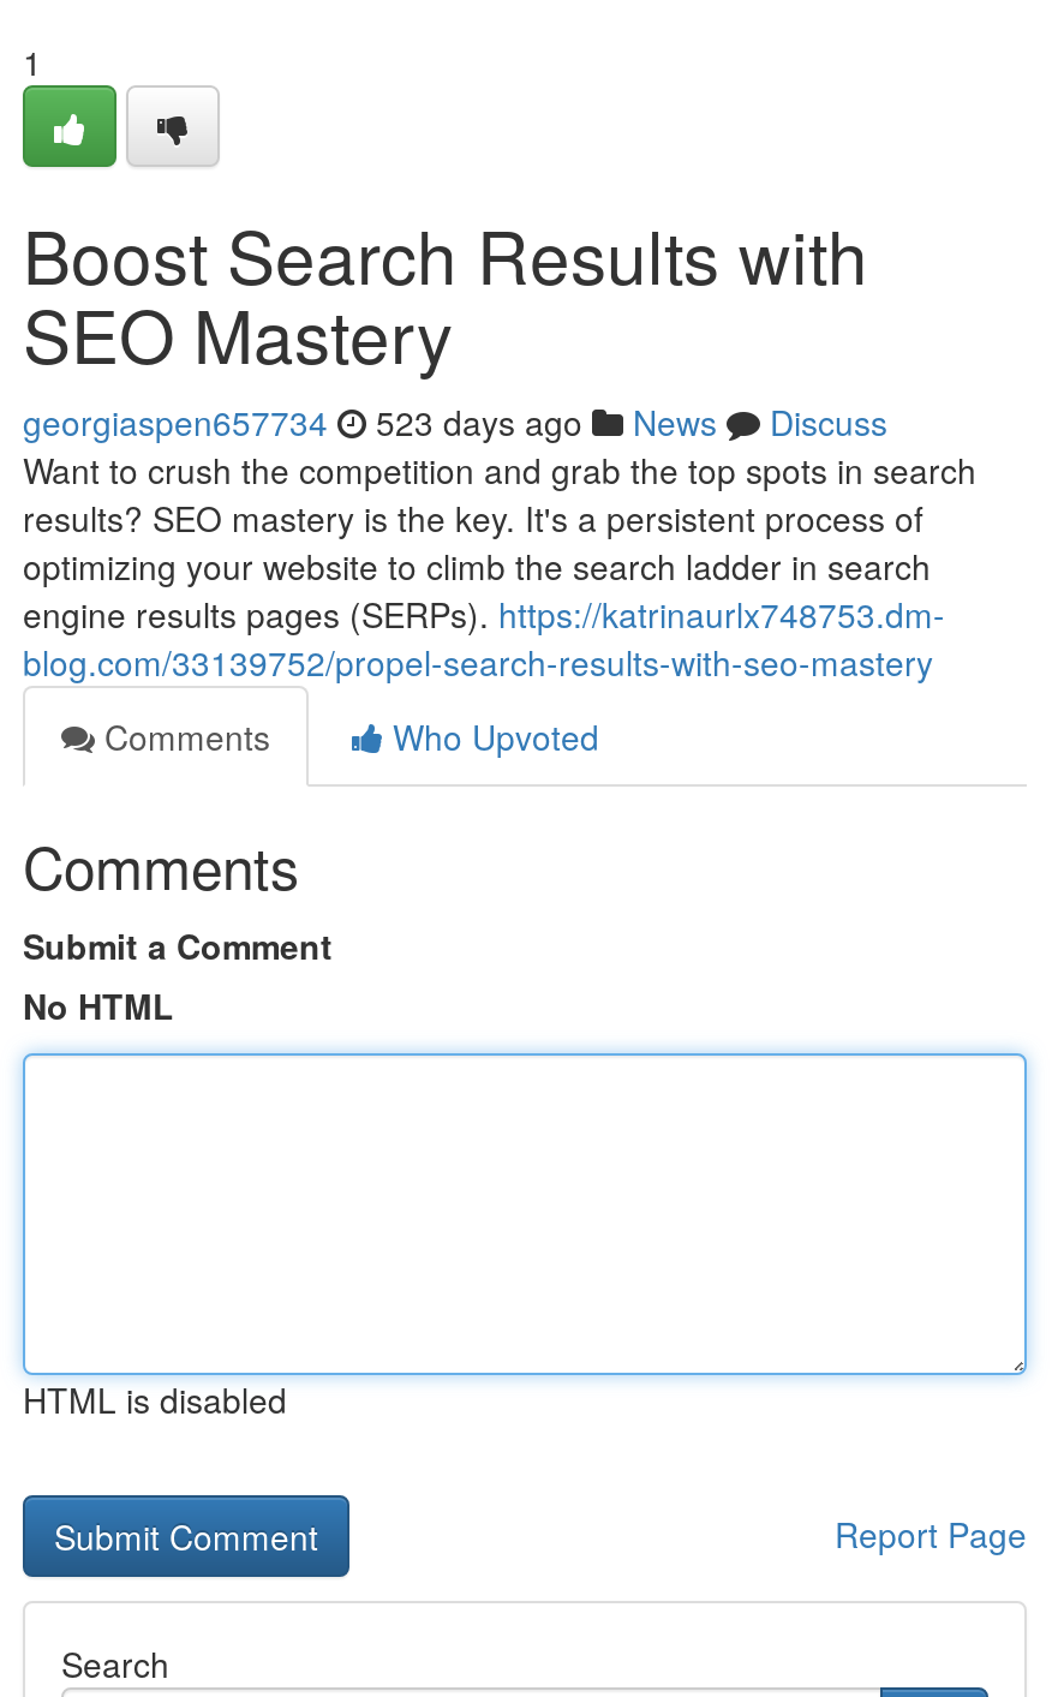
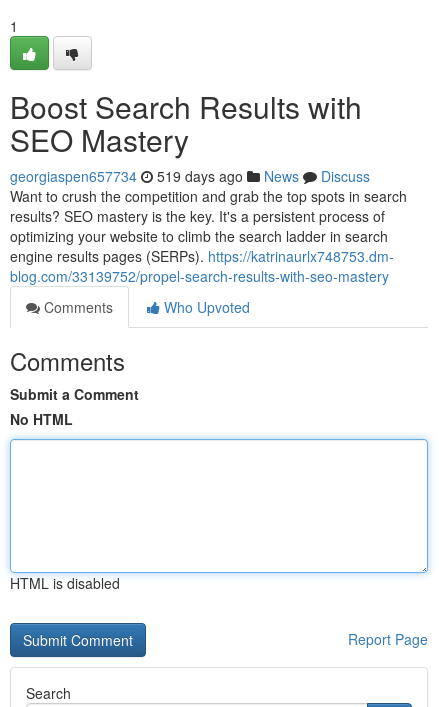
[23,398,887,446] georgiaspen657734 523 days ago News Discuss -> [10,166,370,186] georgiaspen657734 519 days ago News Discuss

